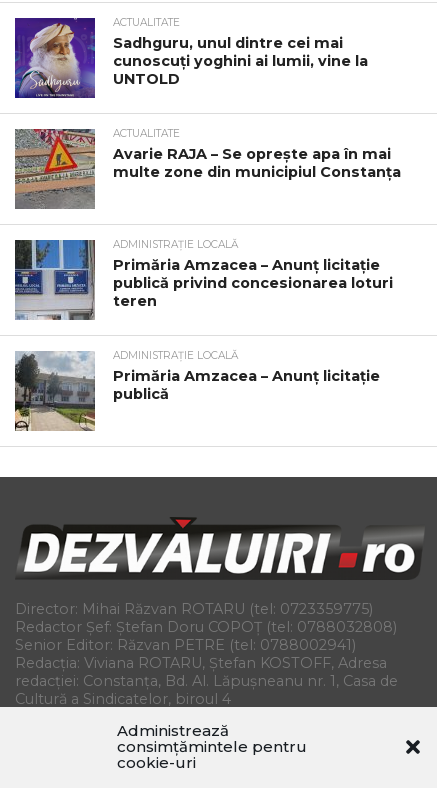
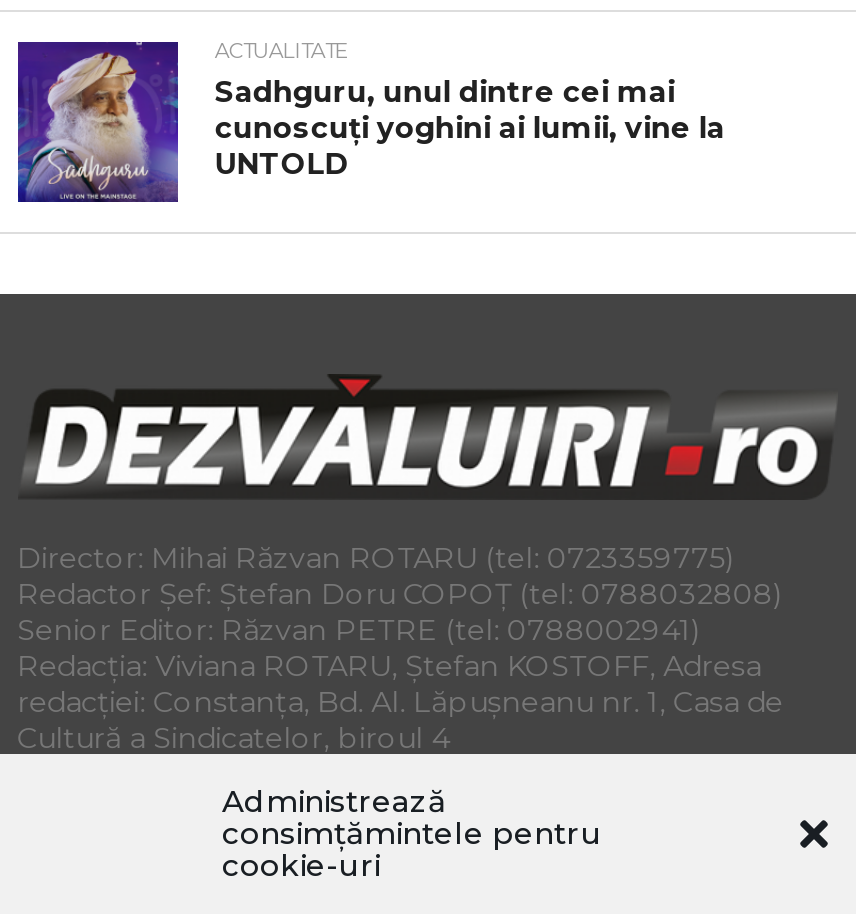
[14,127,401,210] [image] | ACTUALITATE | Avarie RAJA – Se oprește apa în mai | multe zone din municipiul Constanța -> none
[14,238,393,403] [image] | ADMINISTRAȚIE LOCALĂ | Primăria Amzacea – Anunț licitație | publică privind concesionarea loturi | teren | ADMINISTRAȚIE LOCALĂ | Primăria Amzacea – Anunț licitație | publică -> none
[14,351,96,432] [image] -> none

